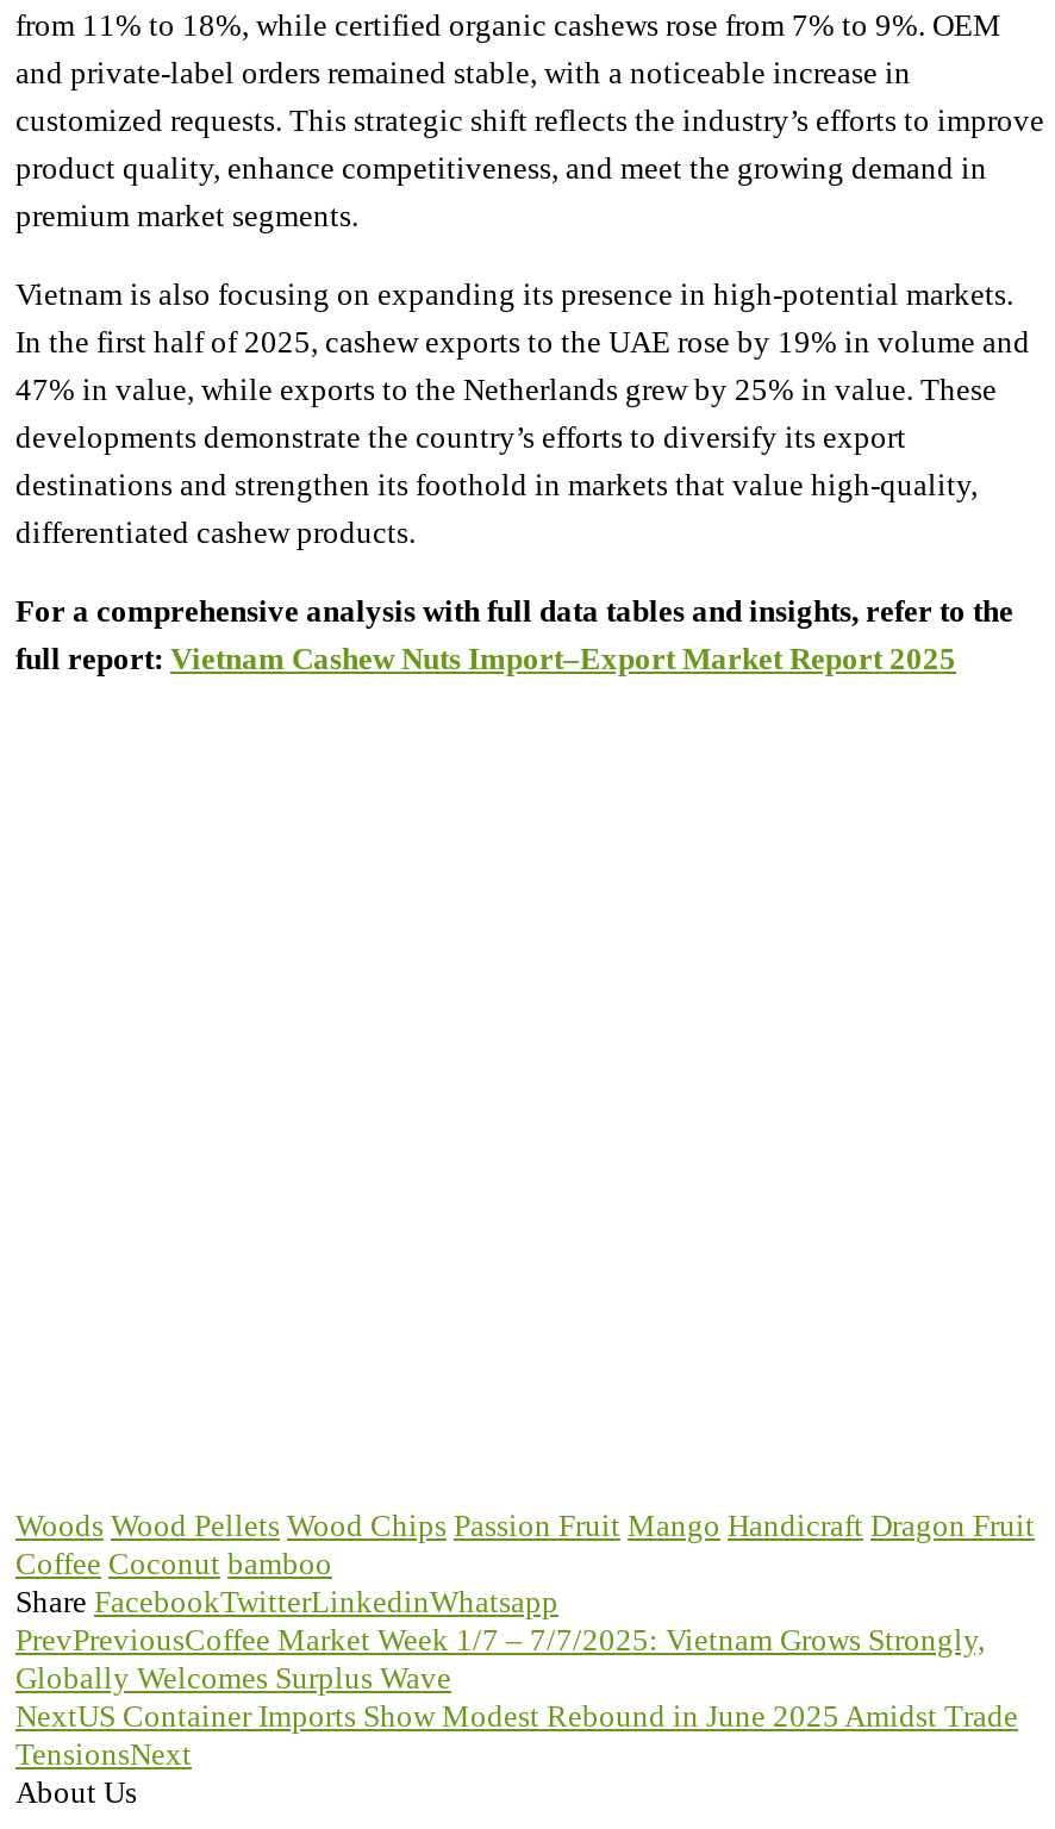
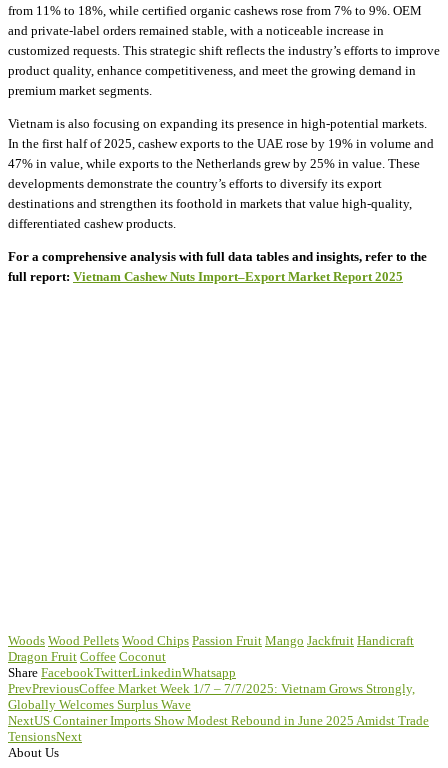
[15,1507,1035,1581] Woods Wood Pellets Wood Chips Passion Fruit Mango Handicraft Dragon Fruit | Coffee Coconut bamboo -> [8,633,414,664] Woods Wood Pellets Wood Chips Passion Fruit Mango Jackfruit Handicraft | Dragon Fruit Coffee Coconut

